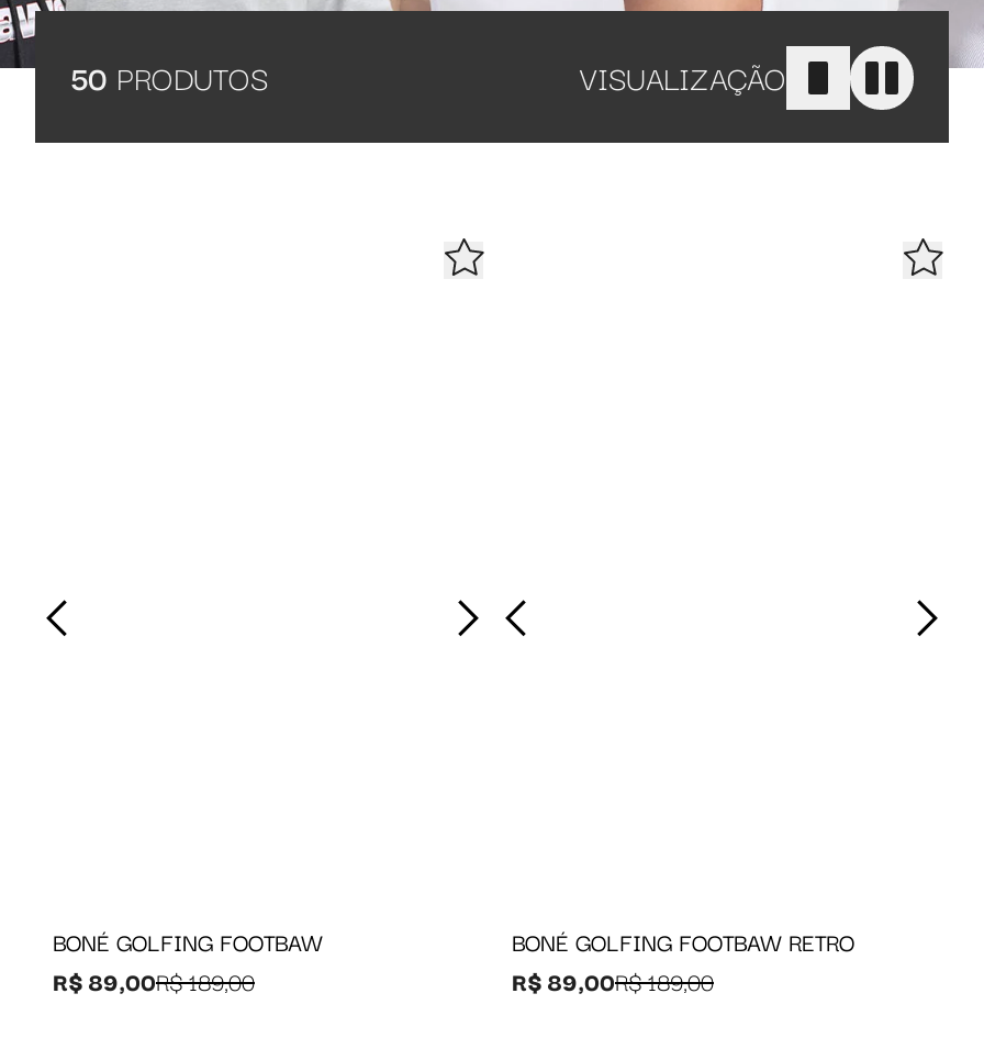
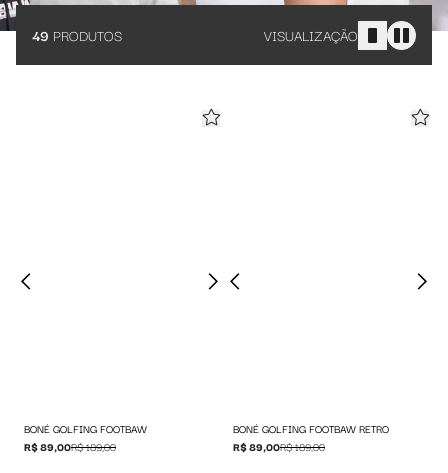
[70,53,268,101] 50 PRODUTOS -> [32,24,122,46] 49 PRODUTOS

